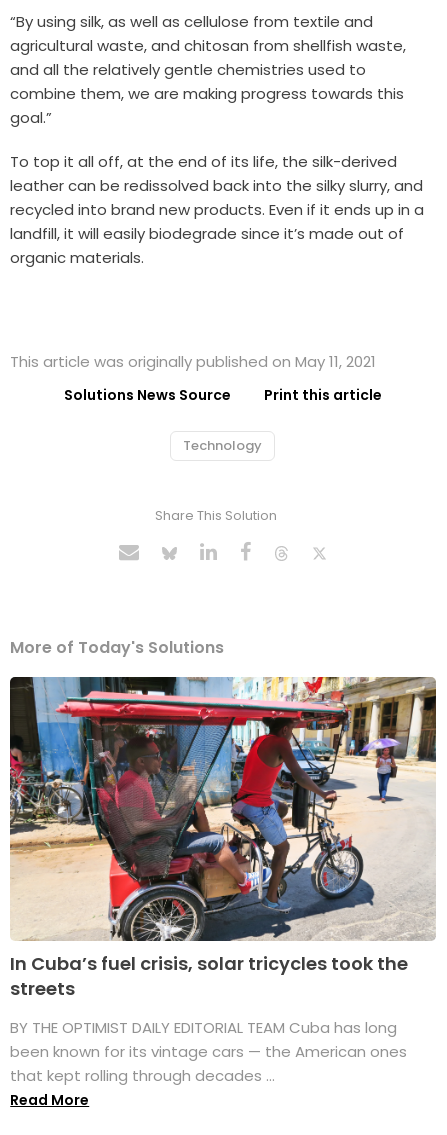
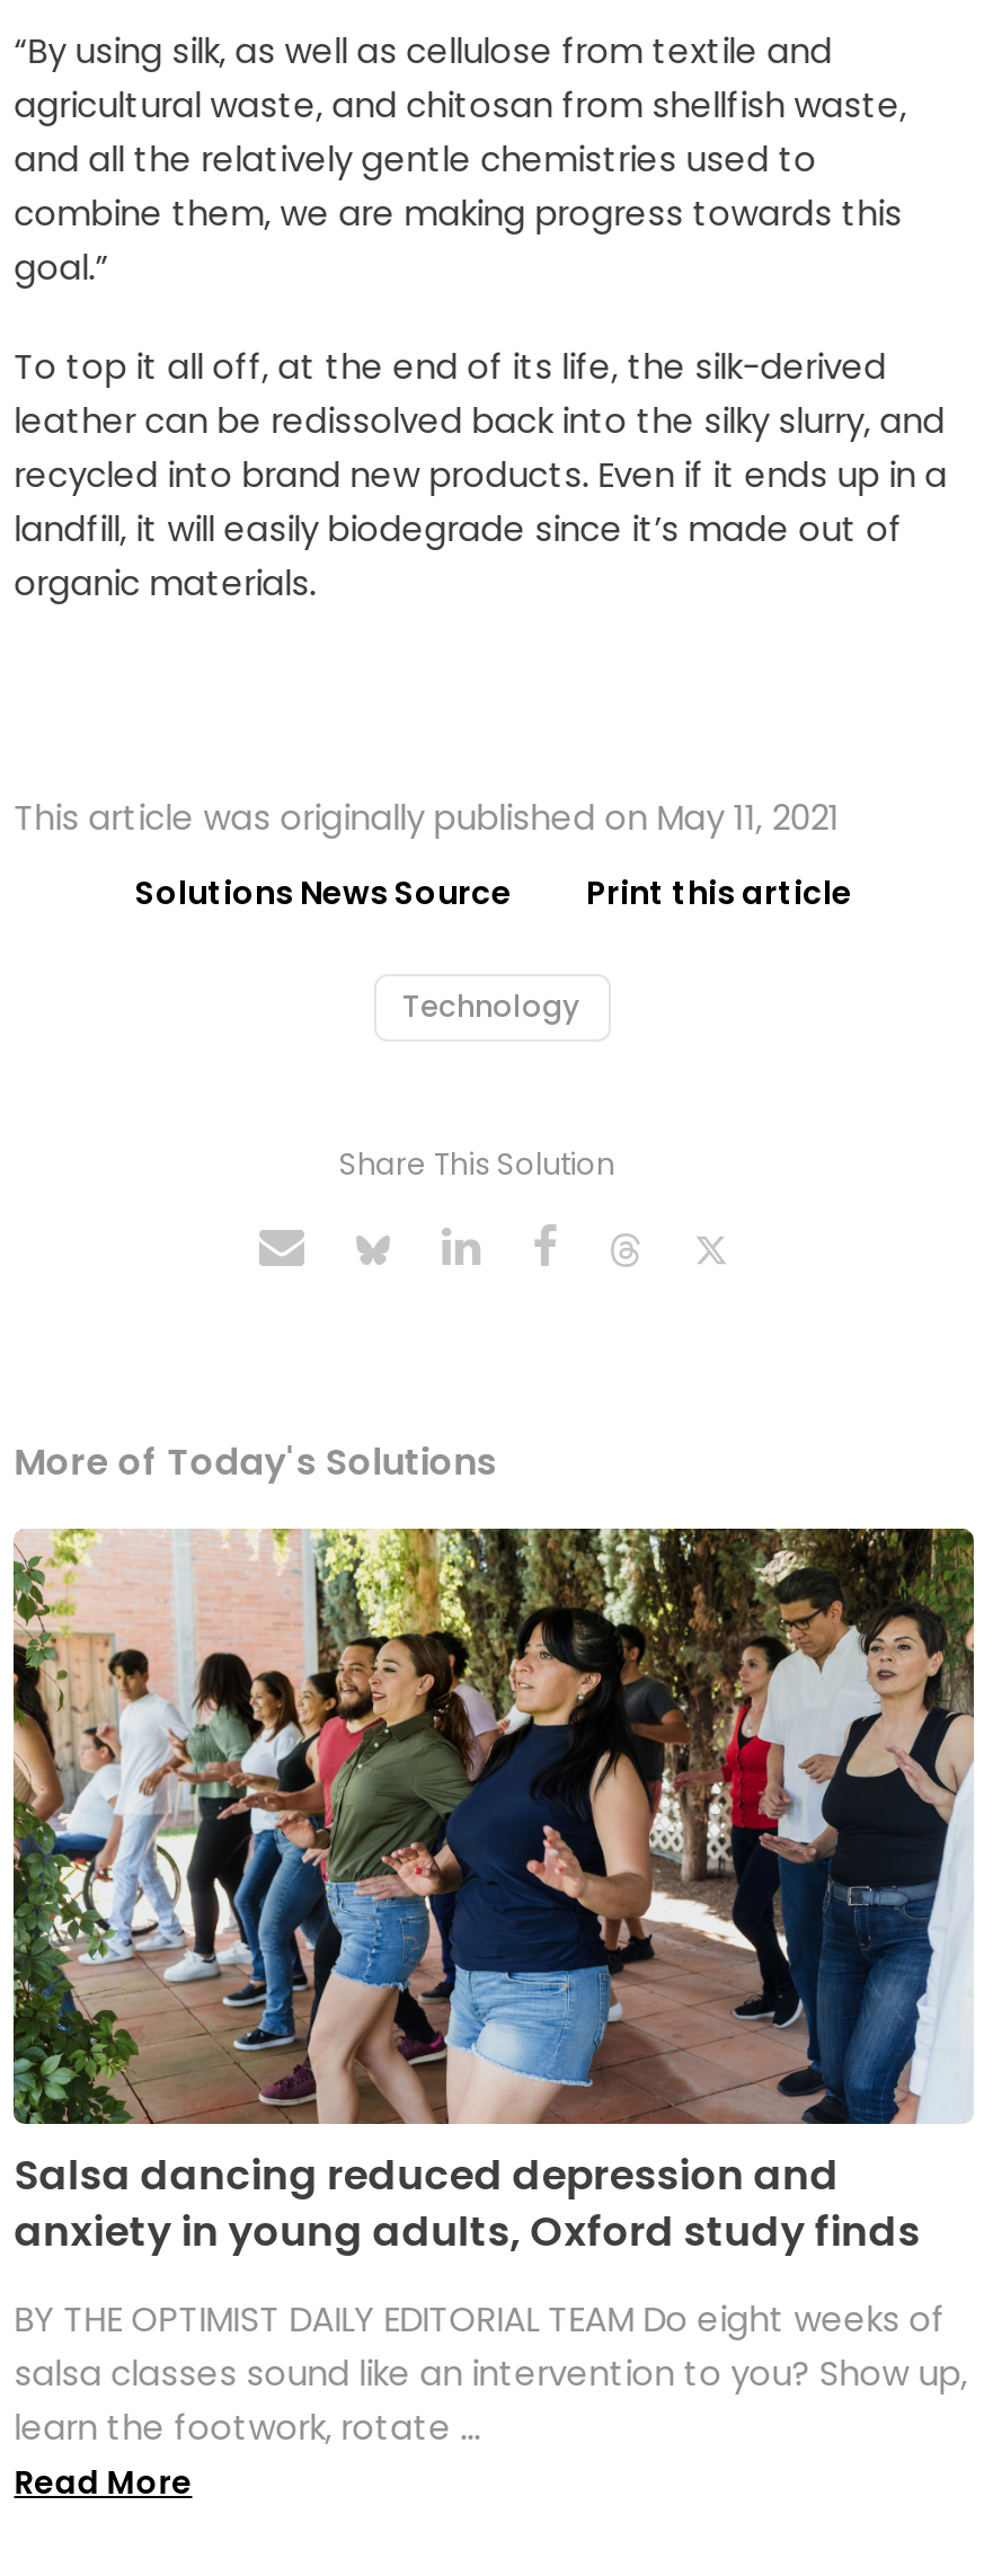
[9,676,436,1001] [image] | In Cuba’s fuel crisis, solar tricycles took the | streets -> [11,1526,976,2259] [image] | Salsa dancing reduced depression and | anxiety in young adults, Oxford study finds
[10,1017,407,1086] BY THE OPTIMIST DAILY EDITORIAL TEAM Cuba has long | been known for its vintage cars — the American ones | that kept rolling through decades ... -> [14,2295,968,2451] BY THE OPTIMIST DAILY EDITORIAL TEAM Do eight weeks of | salsa classes sound like an intervention to you? Show up, | learn the footwork, rotate ...

